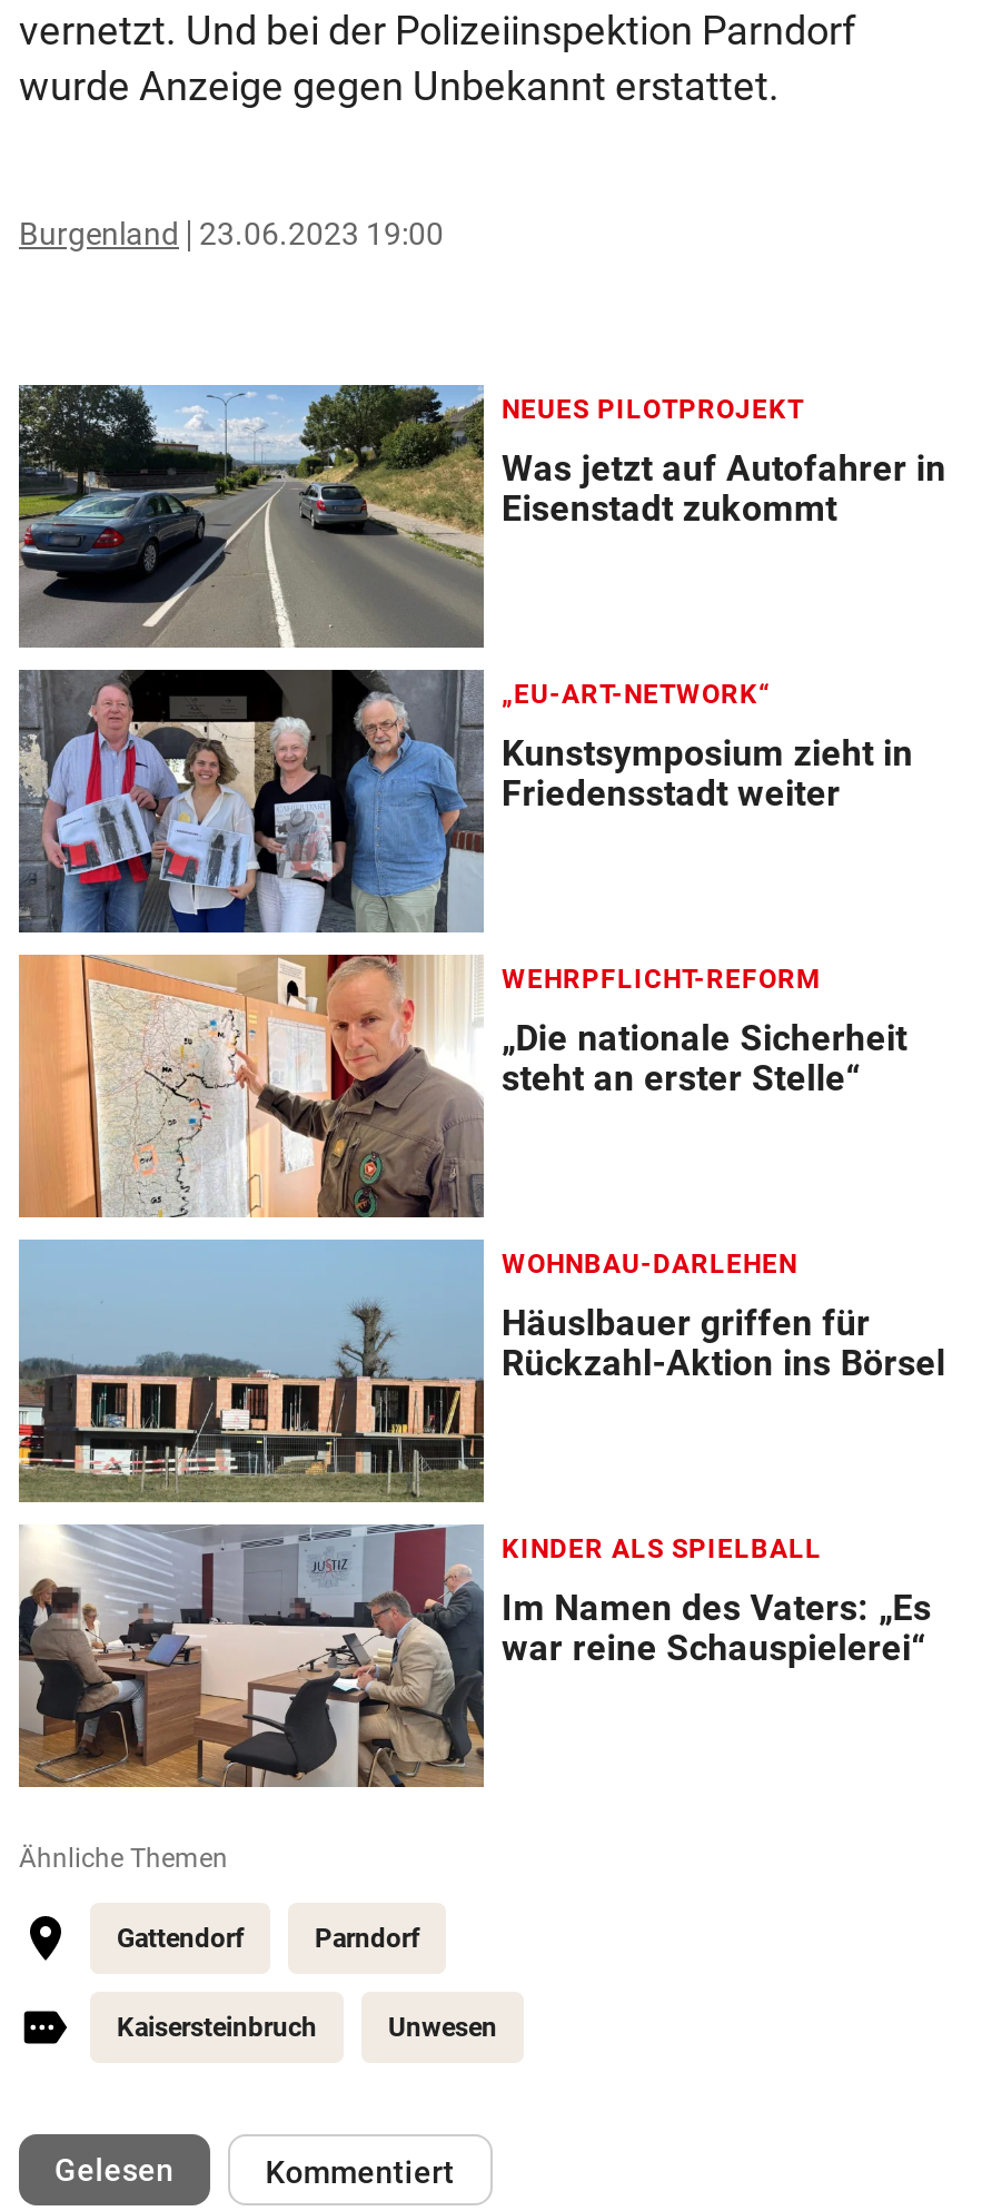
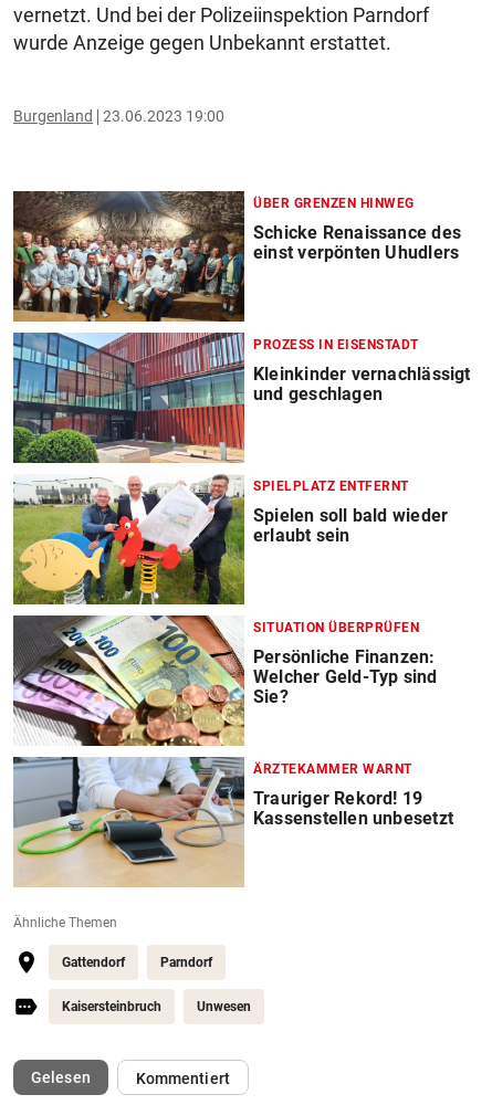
[17,383,804,648] [image] | NEUES PILOTPROJEKT -> [12,190,414,323] [image] | ÜBER GRENZEN HINWEG
[502,447,946,530] Was jetzt auf Autofahrer in | Eisenstadt zukommt -> [253,222,461,263] Schicke Renaissance des | einst verpönten Uhudlers
[19,668,771,935] [image] | „EU-ART-NETWORK“ -> [12,331,418,464] [image] | PROZESS IN EISENSTADT
[502,732,913,815] Kunstsymposium zieht in | Friedensstadt weiter -> [253,364,471,405] Kleinkinder vernachlässigt | und geschlagen
[17,952,822,1220] [image] | WEHRPFLICHT-REFORM -> [12,474,409,606] [image] | SPIELPLATZ ENTFERNT
[502,1017,907,1100] „Die nationale Sicherheit | steht an erster Stelle“ -> [253,505,448,546] Spielen soll bald wieder | erlaubt sein
[17,1240,797,1504] [image] | WOHNBAU-DARLEHEN -> [12,614,419,747] [image] | SITUATION ÜBERPRÜFEN
[502,1303,946,1385] Häuslbauer griffen für | Rückzahl-Aktion ins Börsel -> [253,647,437,708] Persönliche Finanzen: | Welcher Geld-Typ sind | Sie?
[19,1522,822,1789] [image] | KINDER ALS SPIELBALL -> [12,756,412,887] [image] | ÄRZTEKAMMER WARNT
[502,1588,931,1670] Im Namen des Vaters: „Es | war reine Schauspielerei“ -> [253,788,453,829] Trauriger Rekord! 19 | Kassenstellen unbesetzt

